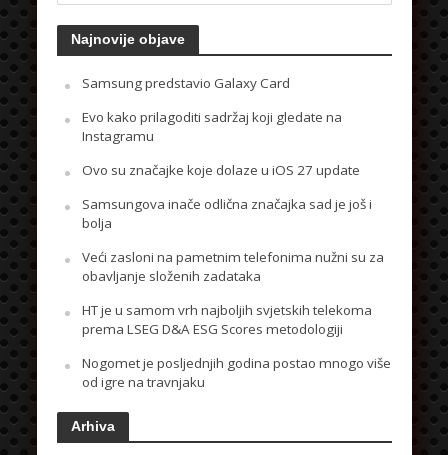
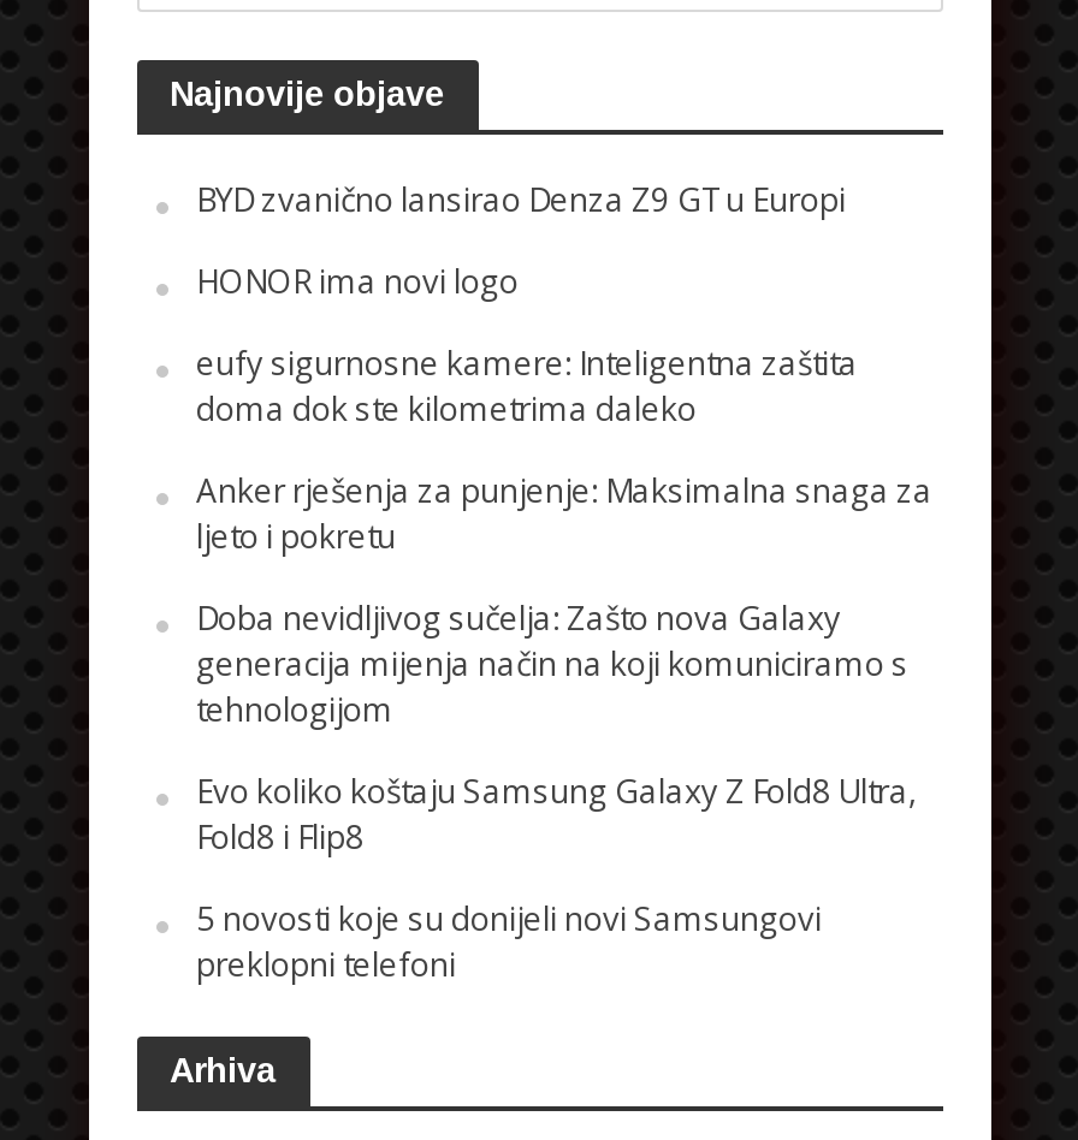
[81,74,289,92] Samsung predstavio Galaxy Card -> [196,177,846,221] BYD zvanično lansirao Denza Z9 GT u Europi
[81,108,341,145] Evo kako prilagoditi sadržaj koji gledate na | Instagramu -> [196,259,519,303] HONOR ima novi logo
[81,161,359,179] Ovo su značajke koje dolaze u iOS 27 update -> [196,341,858,430] eufy sigurnosne kamere: Inteligentna zaštita | doma dok ste kilometrima daleko
[81,195,371,232] Samsungova inače odlična značajka sad je još i | bolja -> [196,469,932,557] Anker rješenja za punjenje: Maksimalna snaga za | ljeto i pokretu
[81,248,383,285] Veći zasloni na pametnim telefonima nužni su za | obavljanje složenih zadataka -> [196,596,908,731] Doba nevidljivog sučelja: Zašto nova Galaxy | generacija mijenja način na koji komuniciramo s | tehnologijom
[81,301,371,338] HT je u samom vrh najboljih svjetskih telekoma | prema LSEG D&A ESG Scores metodologiji -> [196,769,916,858] Evo koliko koštaju Samsung Galaxy Z Fold8 Ultra, | Fold8 i Flip8
[81,354,390,391] Nogomet je posljednjih godina postao mnogo više | od igre na travnjaku -> [196,897,822,986] 5 novosti koje su donijeli novi Samsungovi | preklopni telefoni

